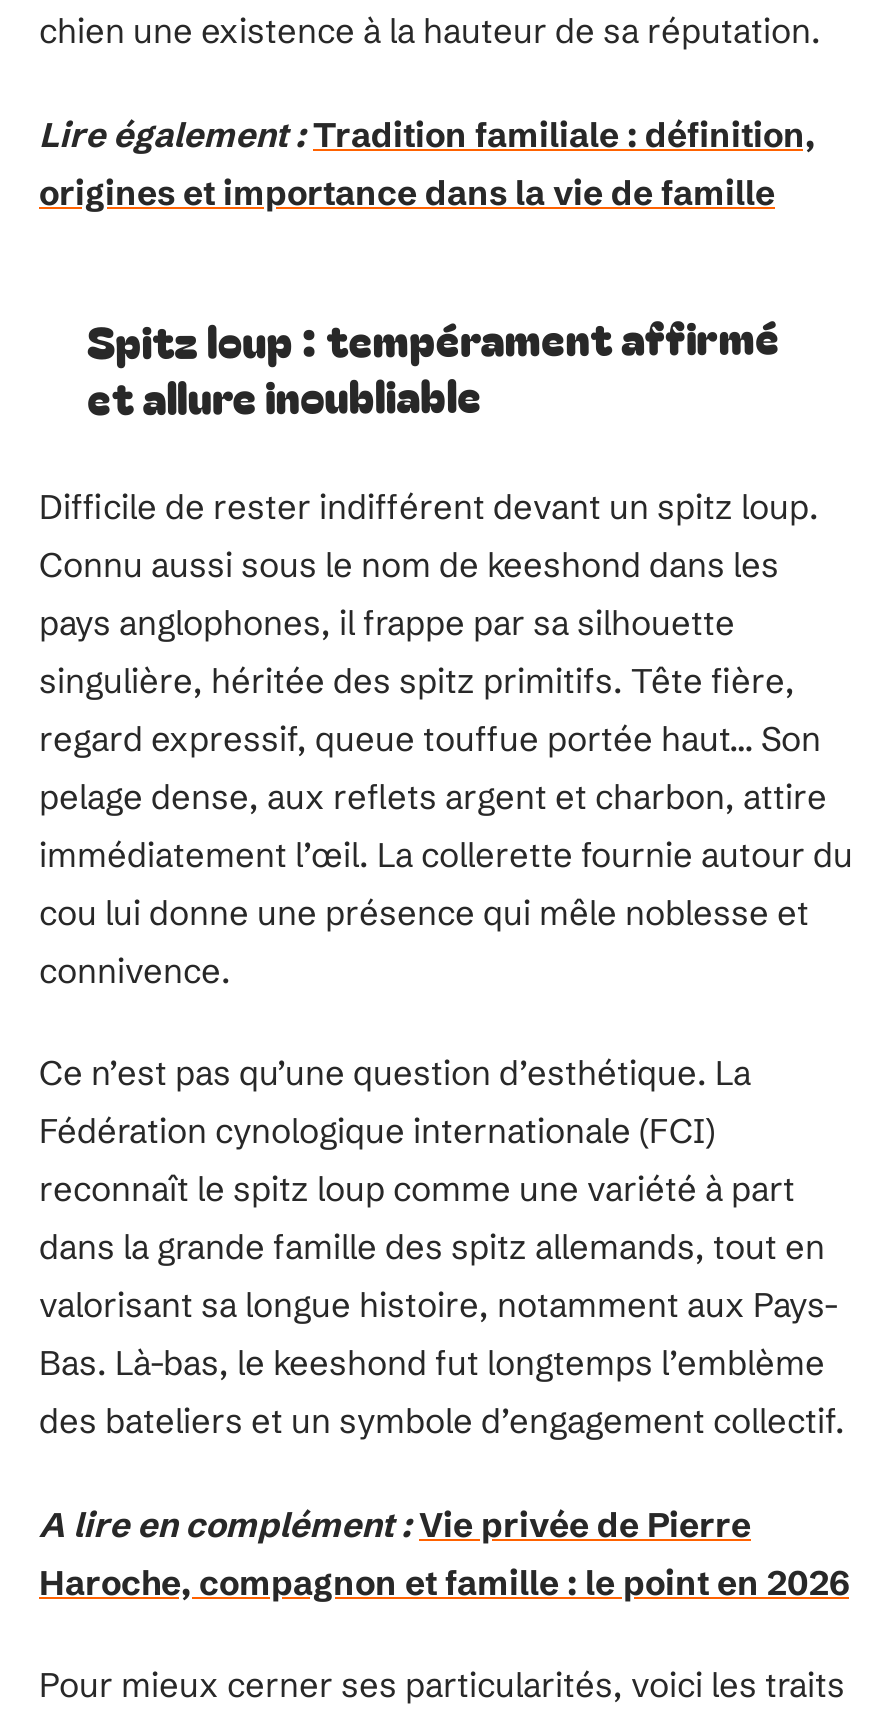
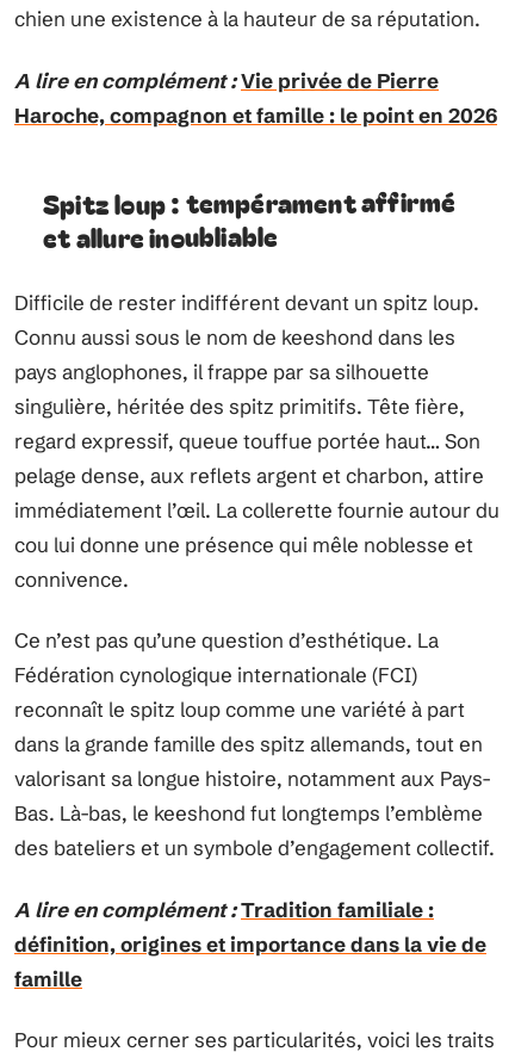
[39,112,815,212] Lire également : Tradition familiale : définition, | origines et importance dans la vie de famille -> none
none -> [14,896,486,991] A lire en complément : Tradition familiale : | définition, origines et importance dans la vie de | famille
moved [39,1502,849,1602] -> [14,67,497,127]: A lire en complément : Vie privée de Pierre | Haroche, compagnon et famille : le point en 2026

